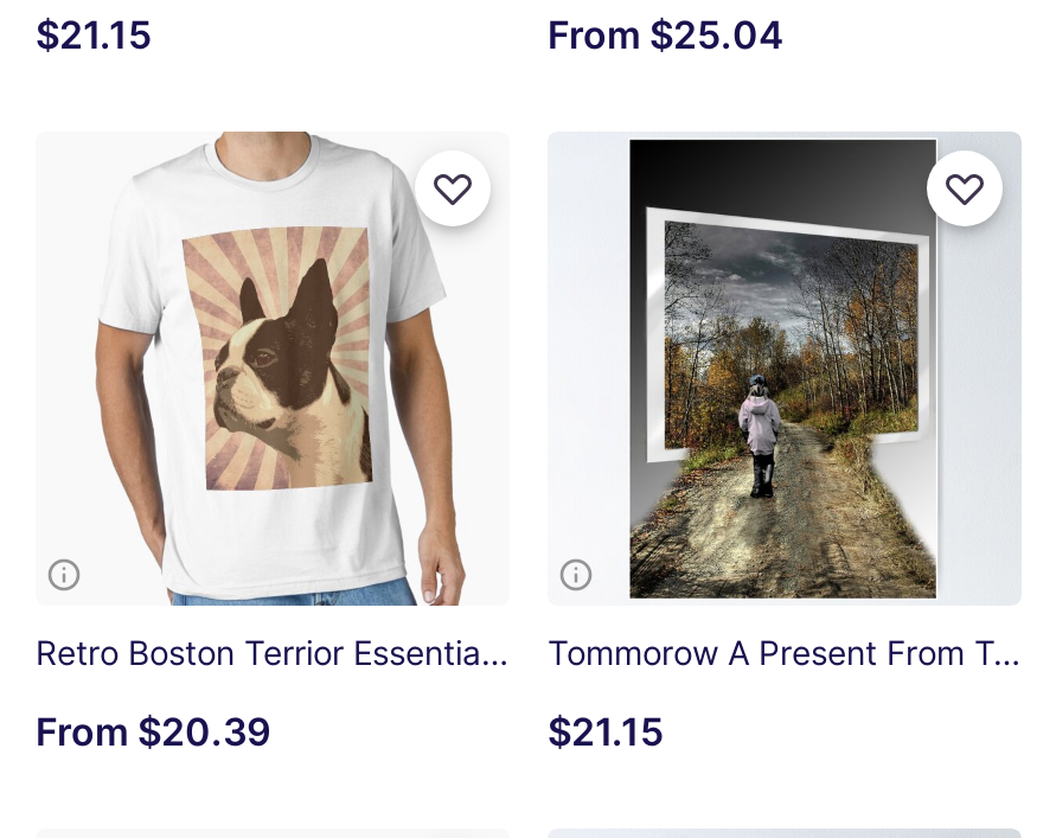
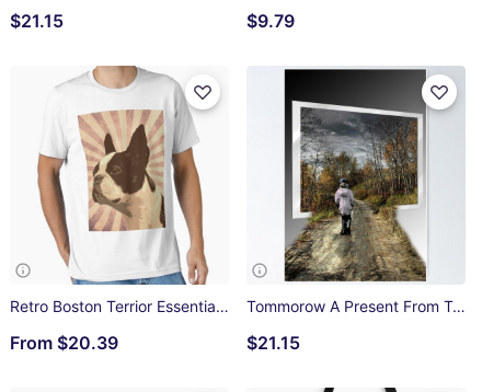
[548,11,785,59] From $25.04 -> [246,10,295,32] $9.79

